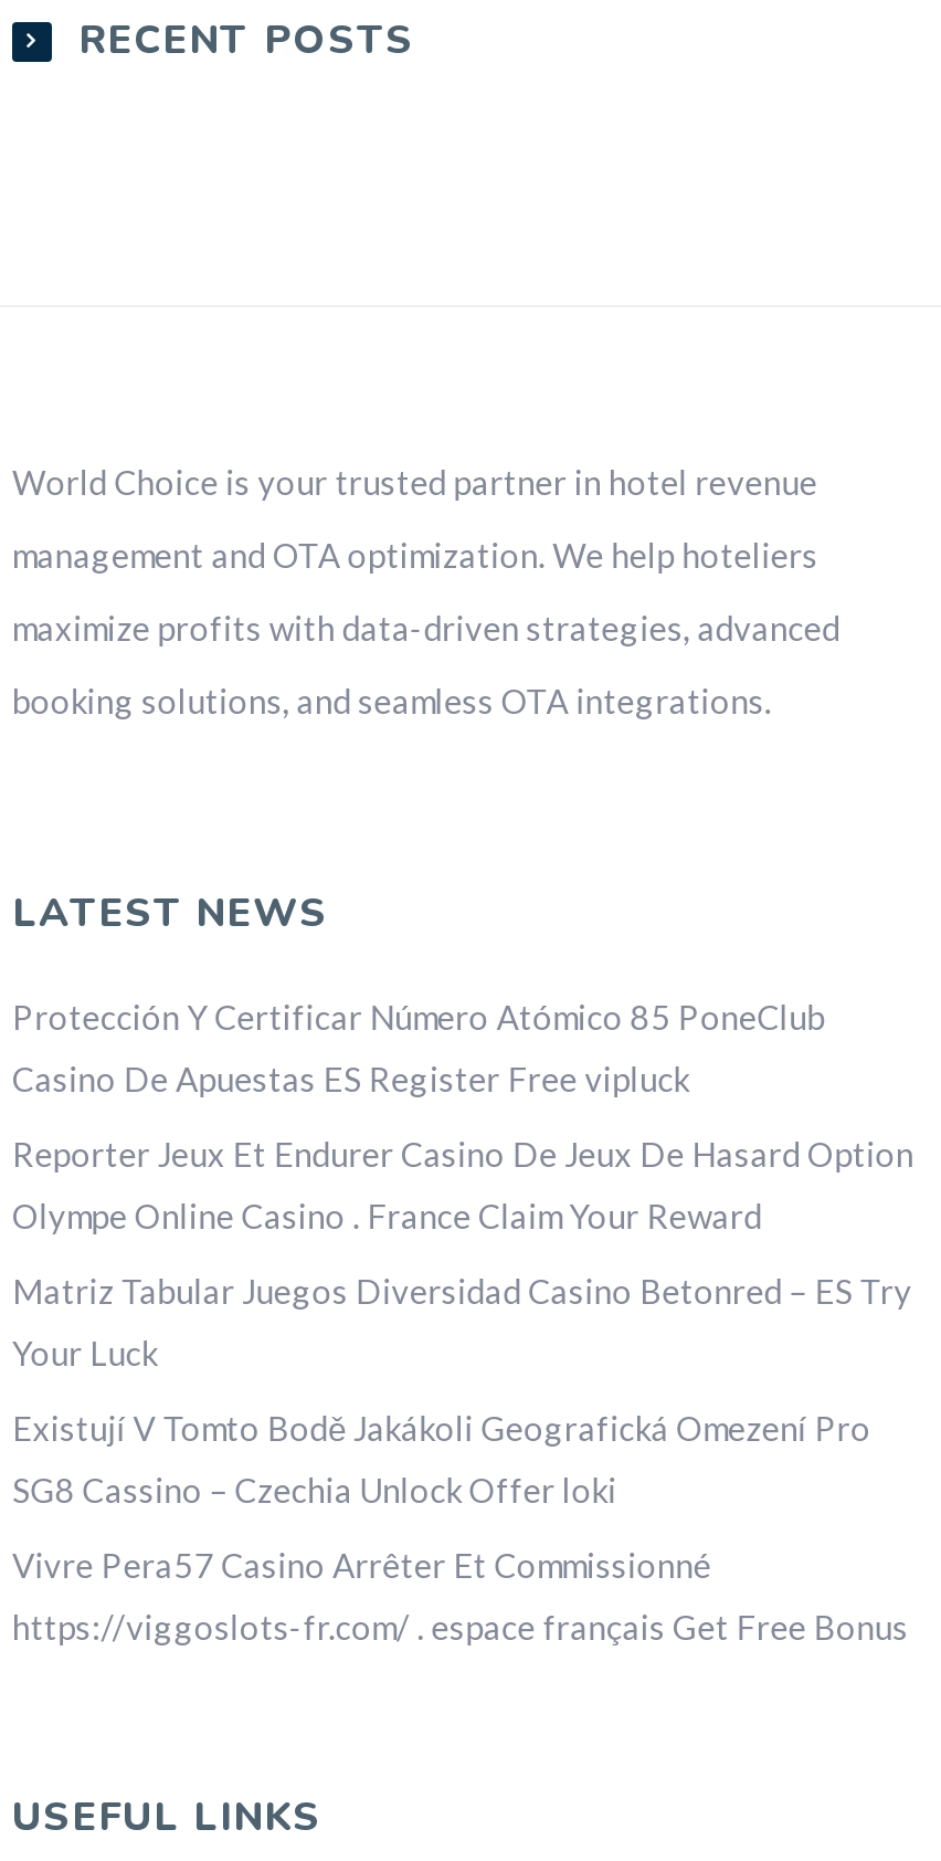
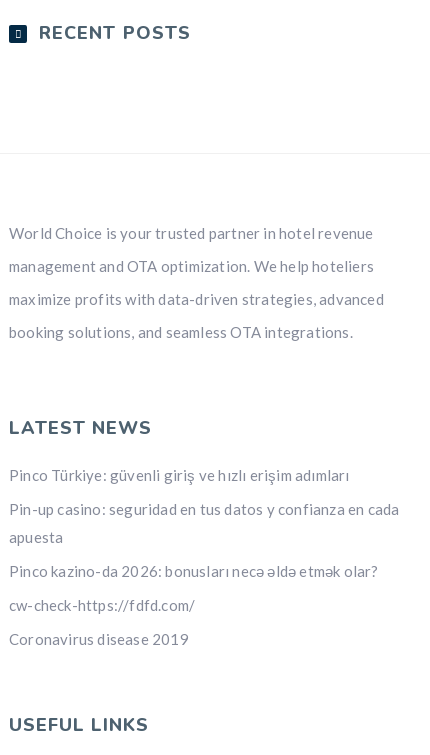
[12,997,914,1647] Protección Y Certificar Número Atómico 85 PoneClub | Casino De Apuestas ES Register Free vipluck | Reporter Jeux Et Endurer Casino De Jeux De Hasard Option | Olympe Online Casino . France Claim Your Reward | Matriz Tabular Juegos Diversidad Casino Betonred – ES Try | Your Luck | Existují V Tomto Bodě Jakákoli Geografická Omezení Pro | SG8 Cassino – Czechia Unlock Offer loki | Vivre Pera57 Casino Arrêter Et Commissionné | https://viggoslots-fr.com/ . espace français Get Free Bonus -> [9,466,399,648] Pinco Türkiye: güvenli giriş ve hızlı erişim adımları | Pin-up casino: seguridad en tus datos y confianza en cada | apuesta | Pinco kazino-da 2026: bonusları necə əldə etmək olar? | cw-check-https://fdfd.com/ | Coronavirus disease 2019

